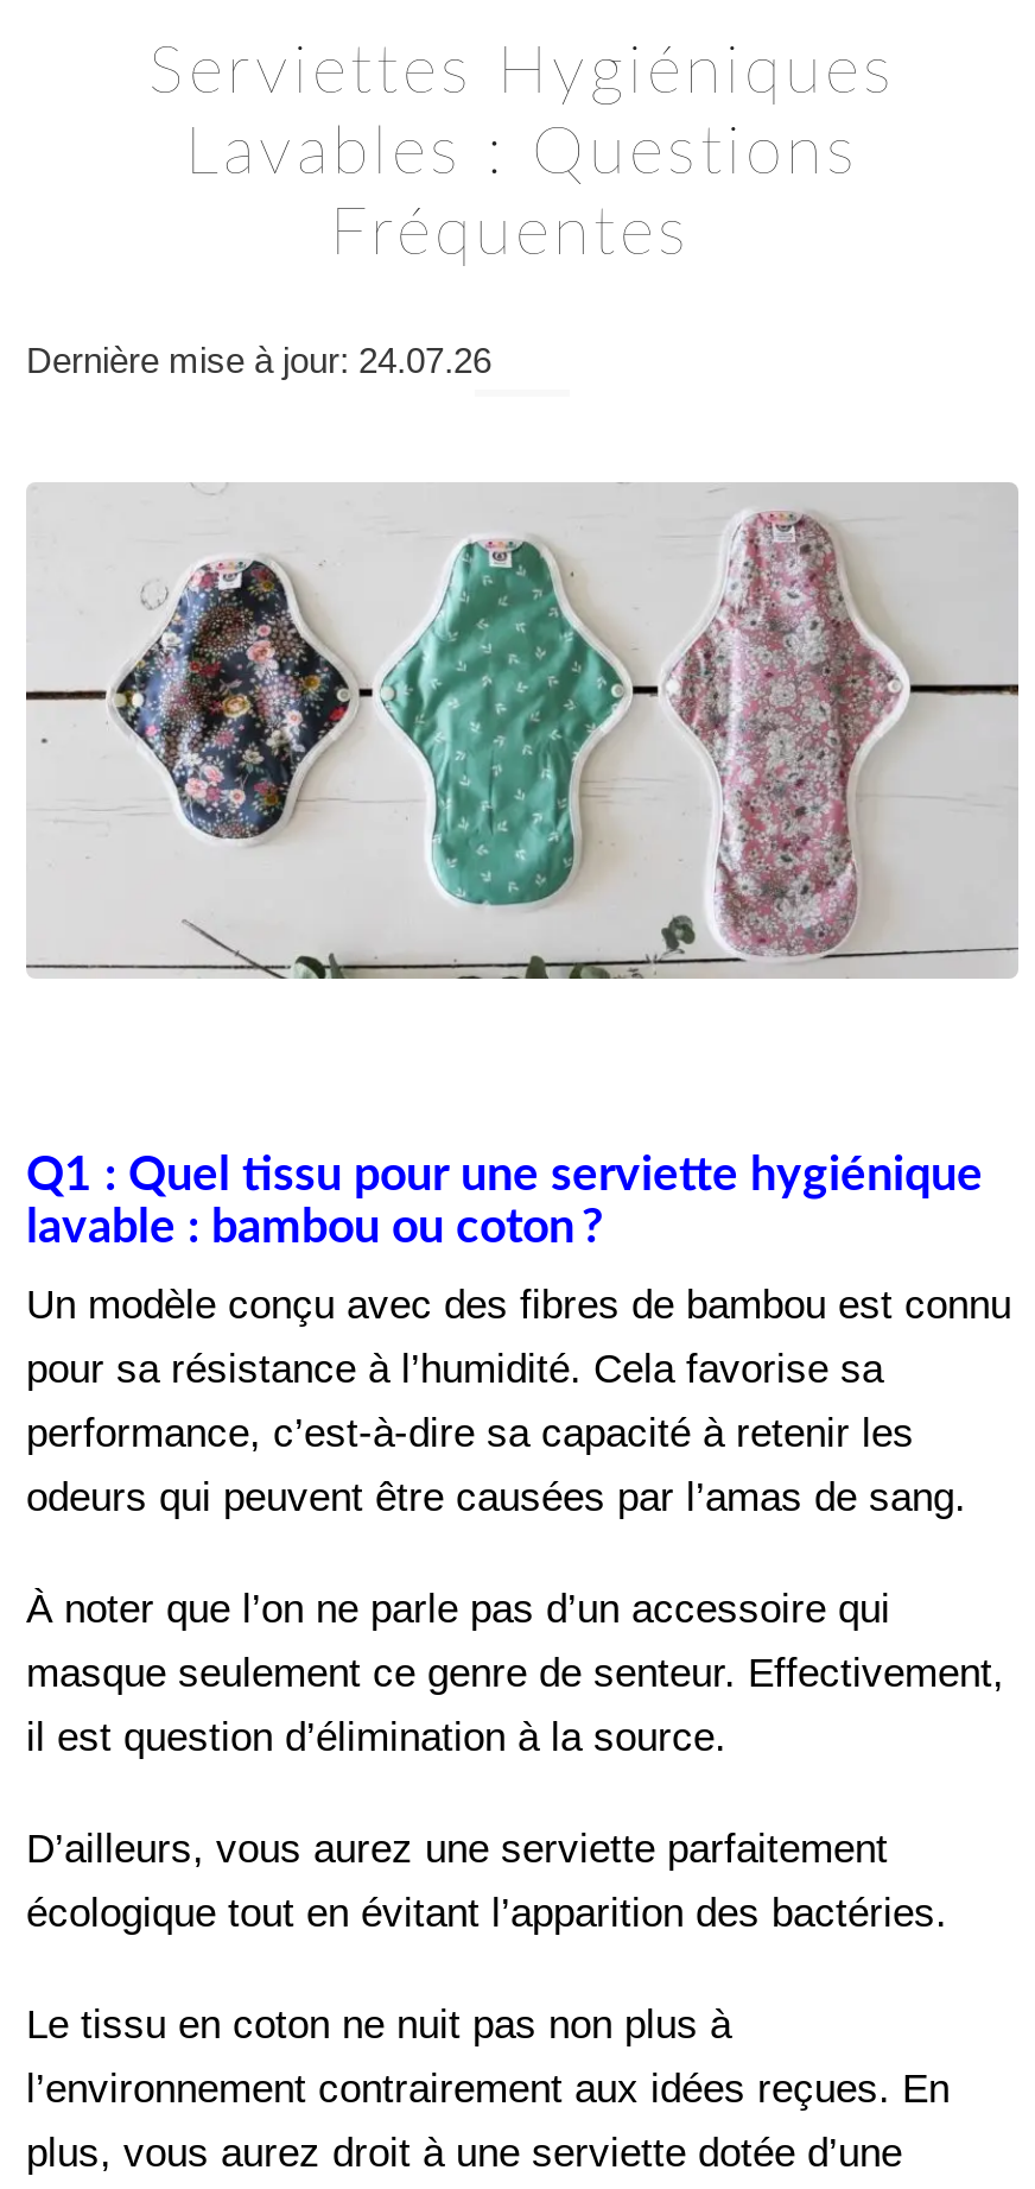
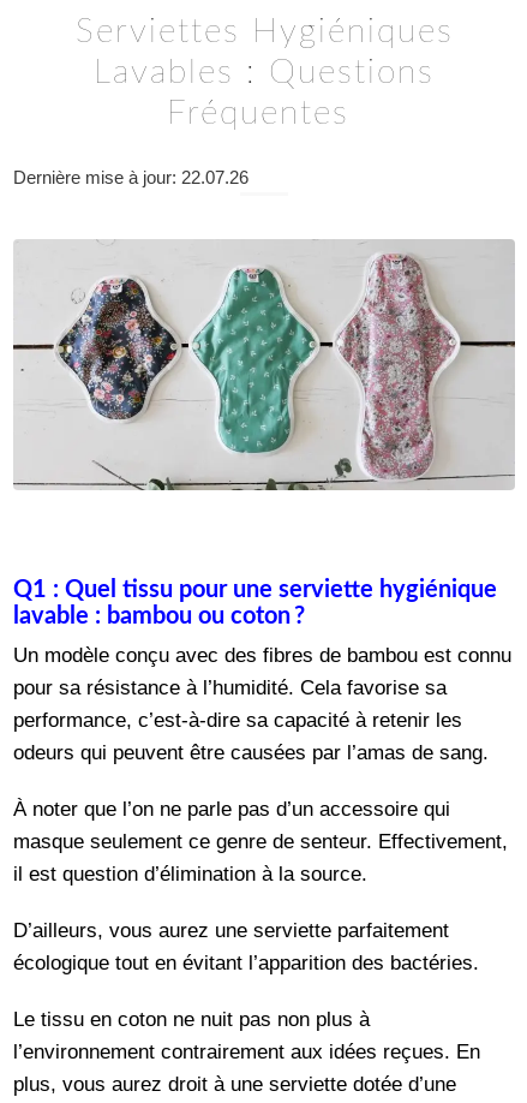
[26,340,491,380] Dernière mise à jour: 24.07.26 -> [13,167,248,187] Dernière mise à jour: 22.07.26

